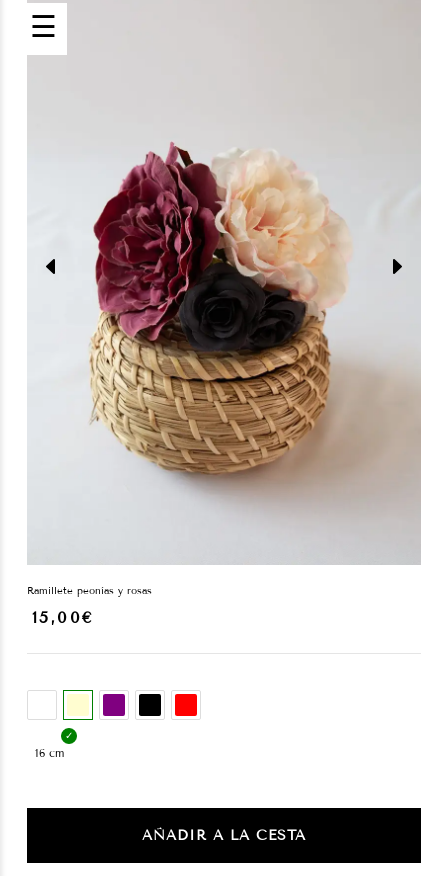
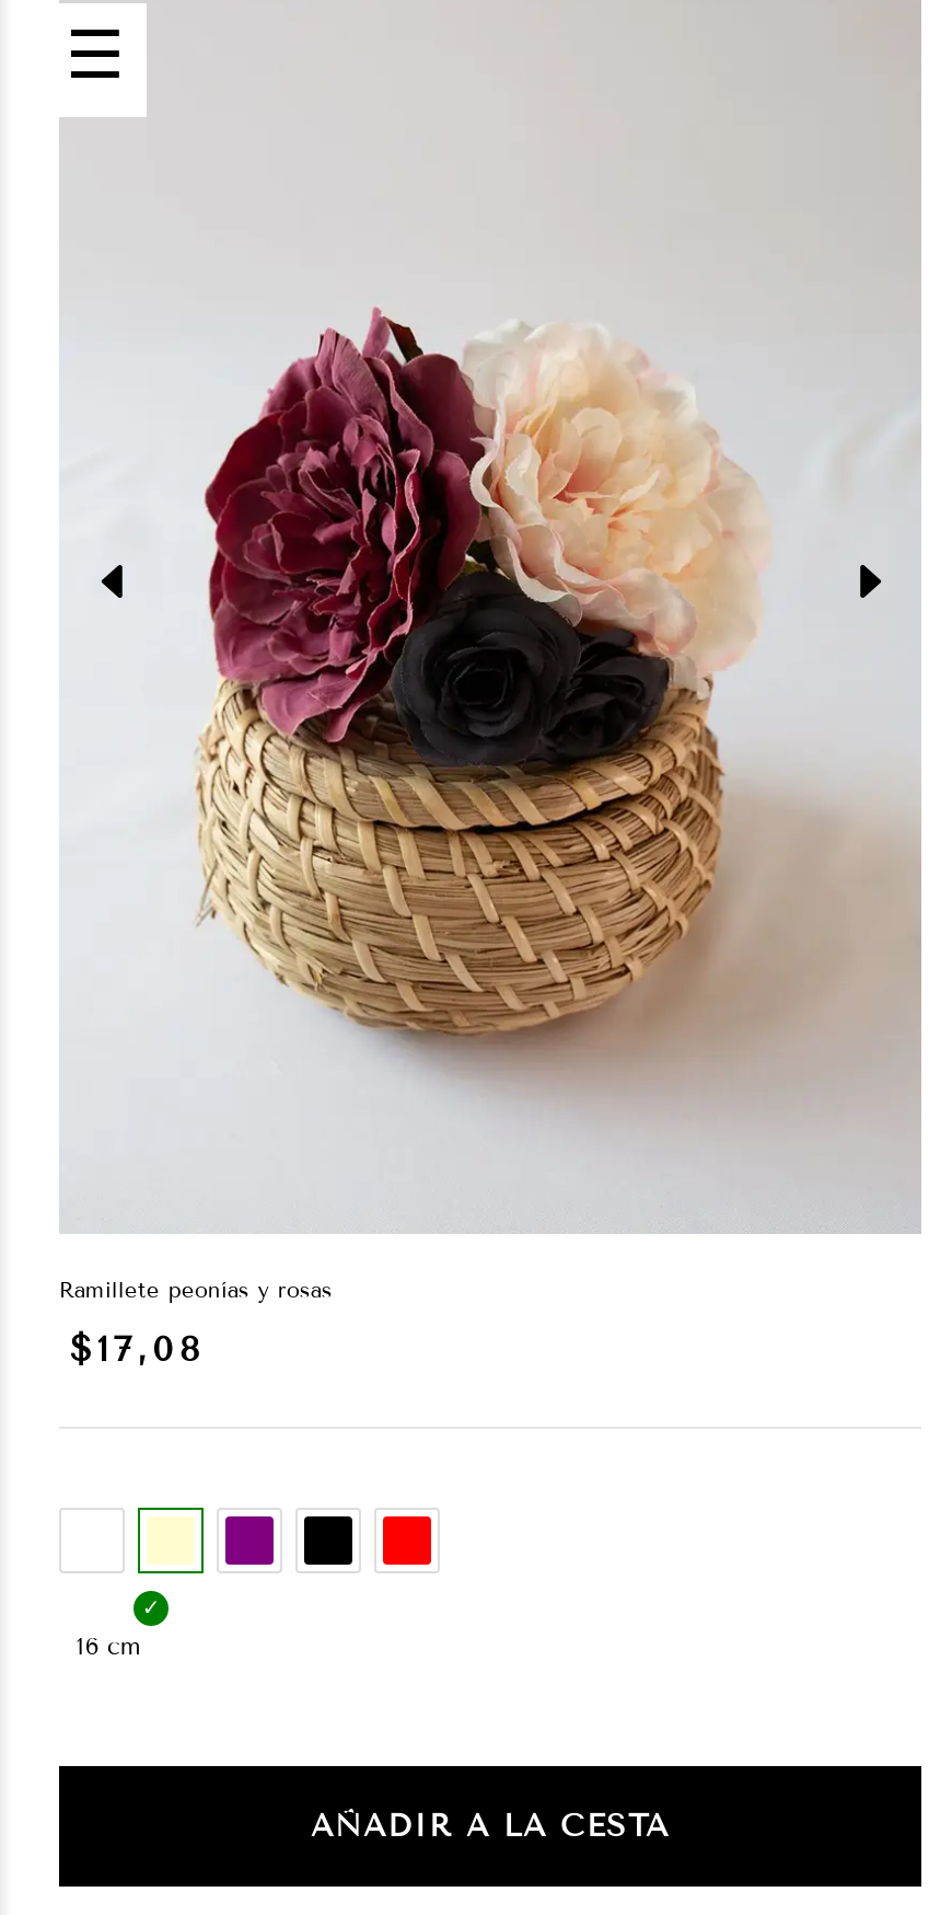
[32,608,94,627] 15,00€ -> [70,1328,204,1369] $17,08

